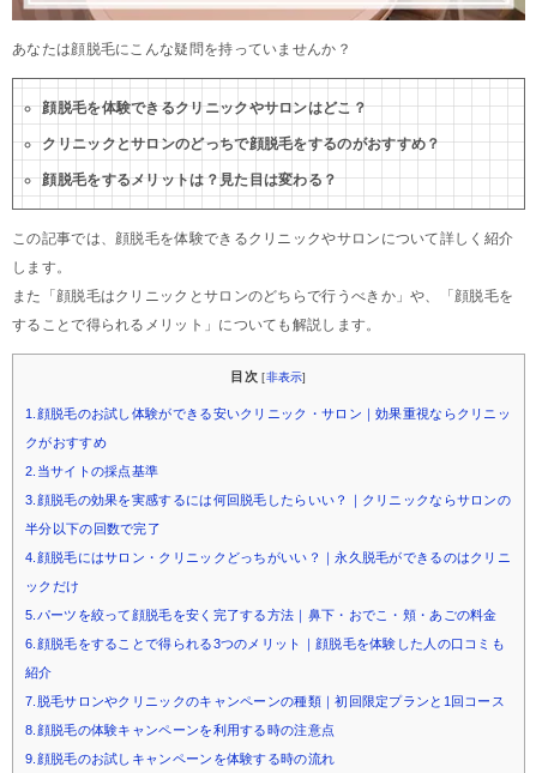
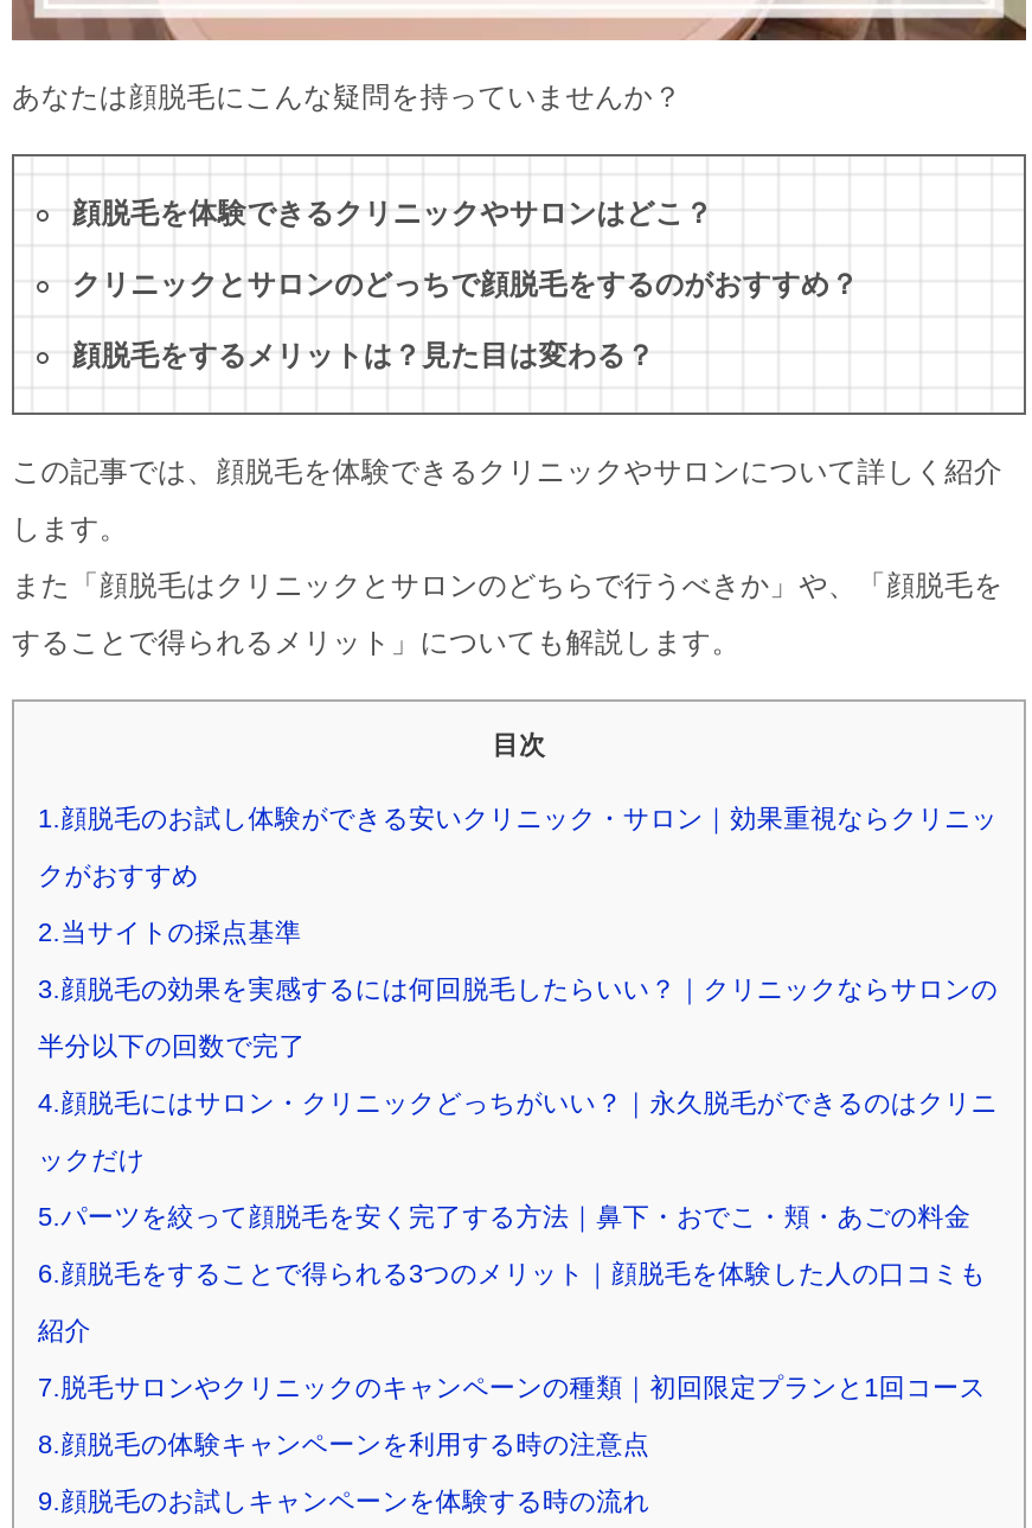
[231,369,307,384] 目次 [非表示] -> [492,731,546,759] 目次

